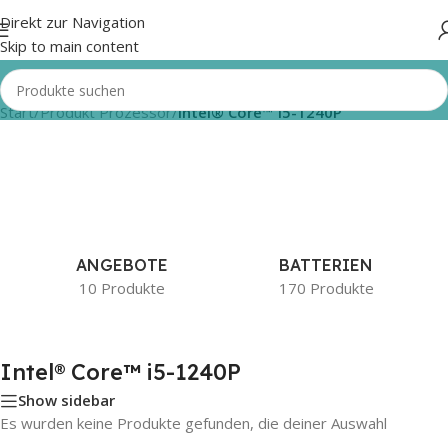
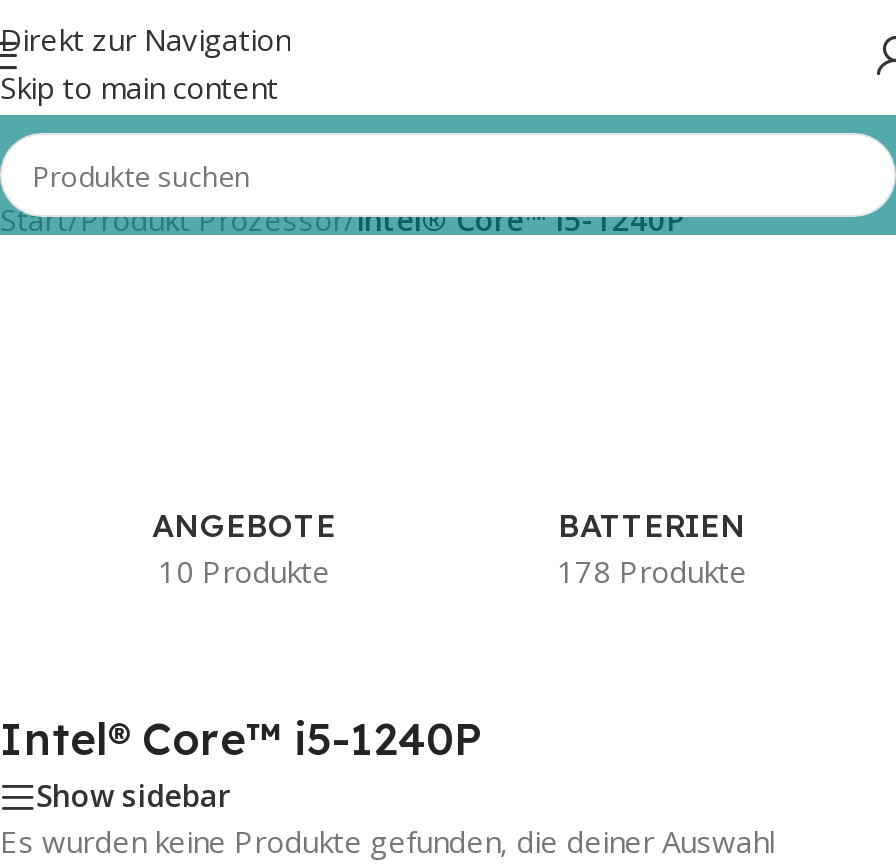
[278,278,373,298] 170 Produkte -> [557,551,747,591] 178 Produkte

